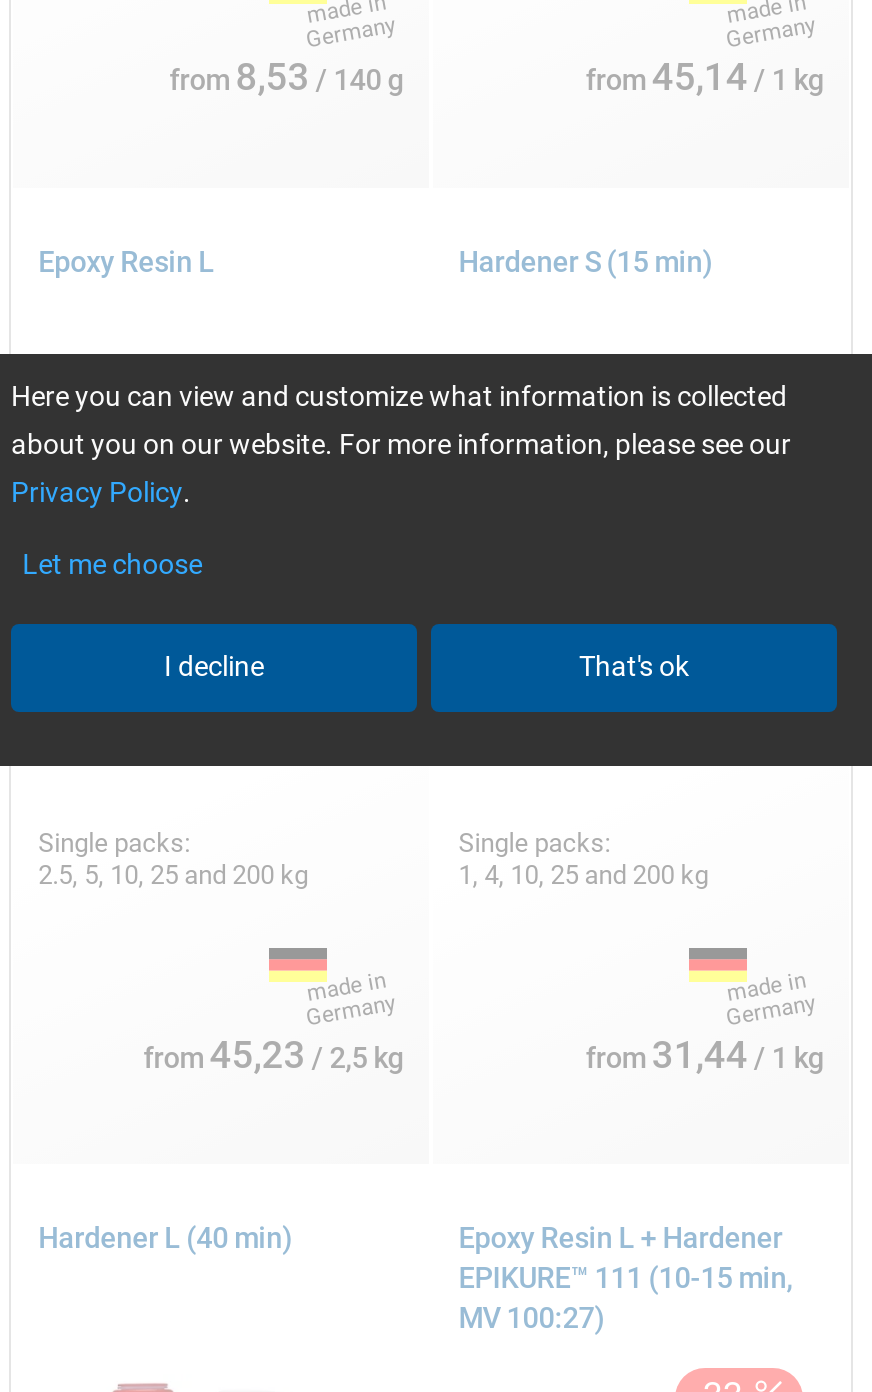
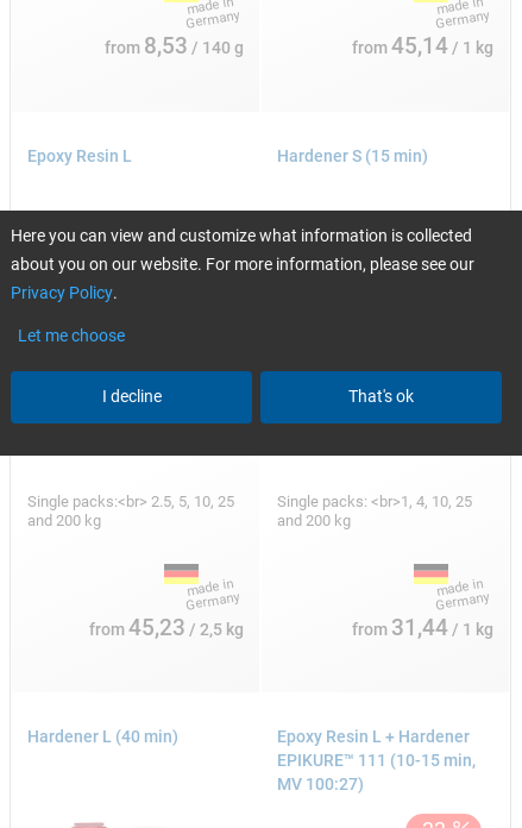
[38,827,314,889] Single packs: | 2.5, 5, 10, 25 and 200 kg -> [27,492,234,529] Single packs:<br> 2.5, 5, 10, 25 | and 200 kg
[459,827,715,889] Single packs: | 1, 4, 10, 25 and 200 kg -> [277,492,472,529] Single packs: <br>1, 4, 10, 25 | and 200 kg

